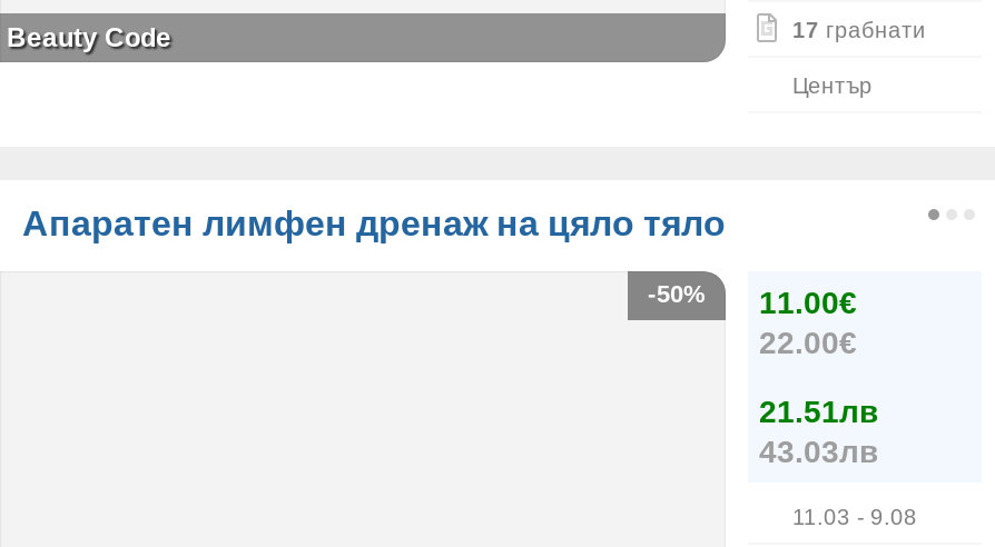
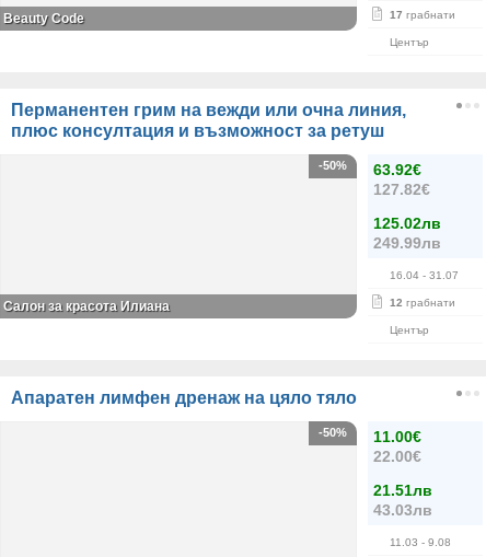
none -> [3,299,170,314] Салон за красота Илиана
none -> [11,101,459,336] Перманентен грим на вежди или очна линия, | плюс консултация и възможност за ретуш | 63.92€ | 127.82€ | 125.02лв | 249.99лв | 16.04 - 31.07 | 12 грабнати | Център
none -> [319,159,347,172] -50%

